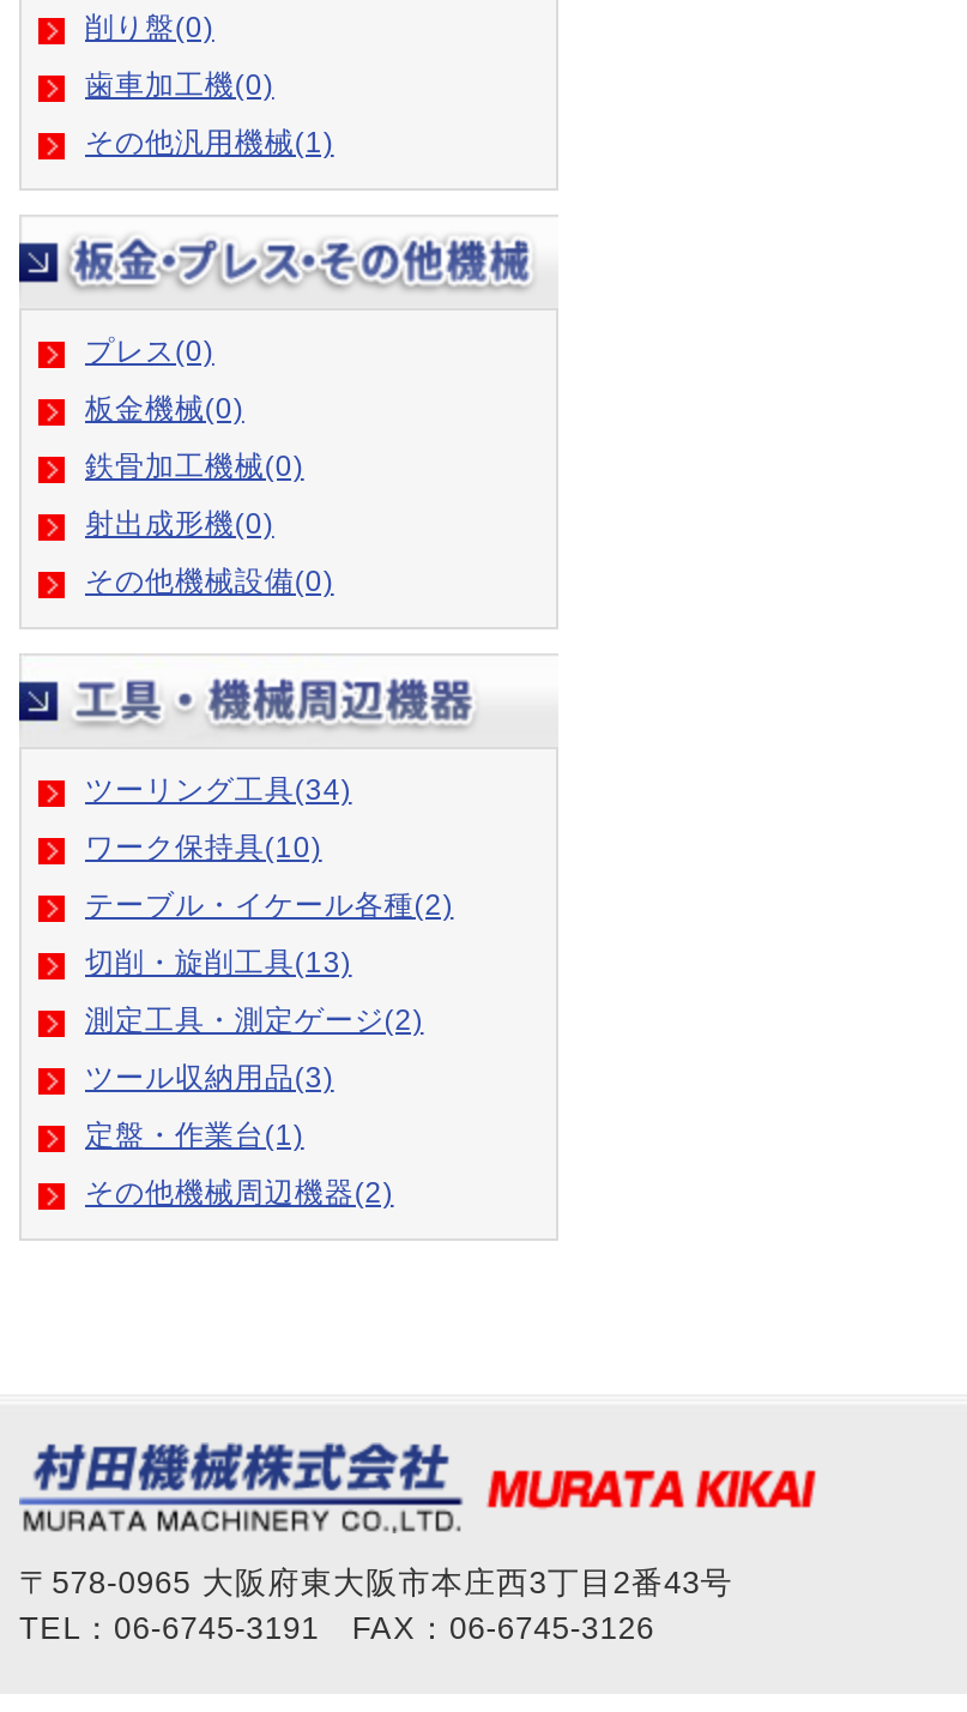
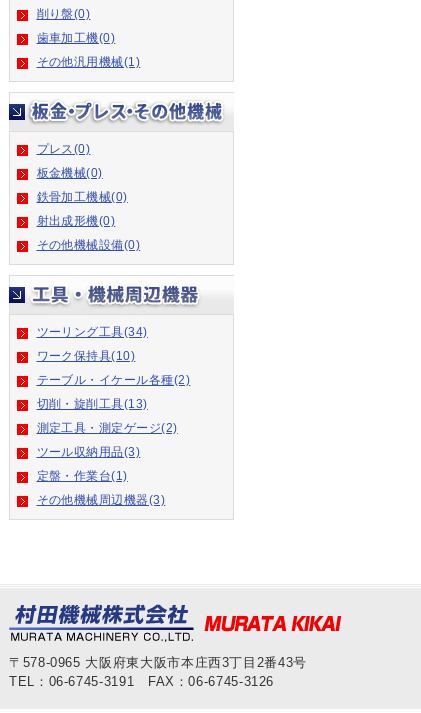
[85,1176,394,1210] その他機械周辺機器(2) -> [36,493,165,507] その他機械周辺機器(3)

